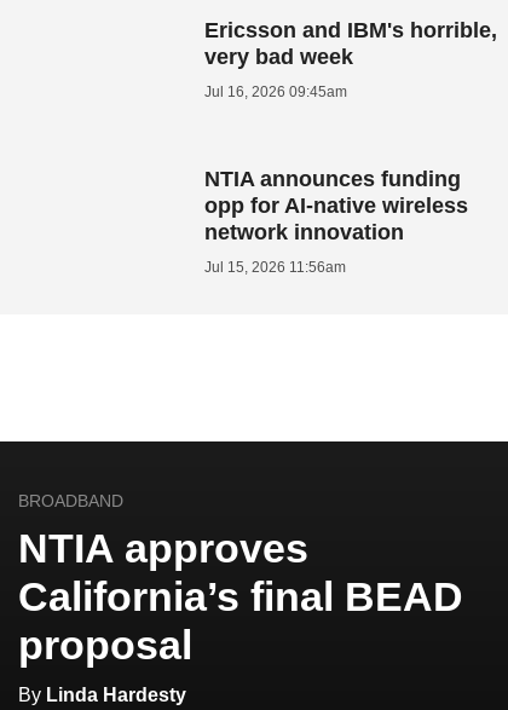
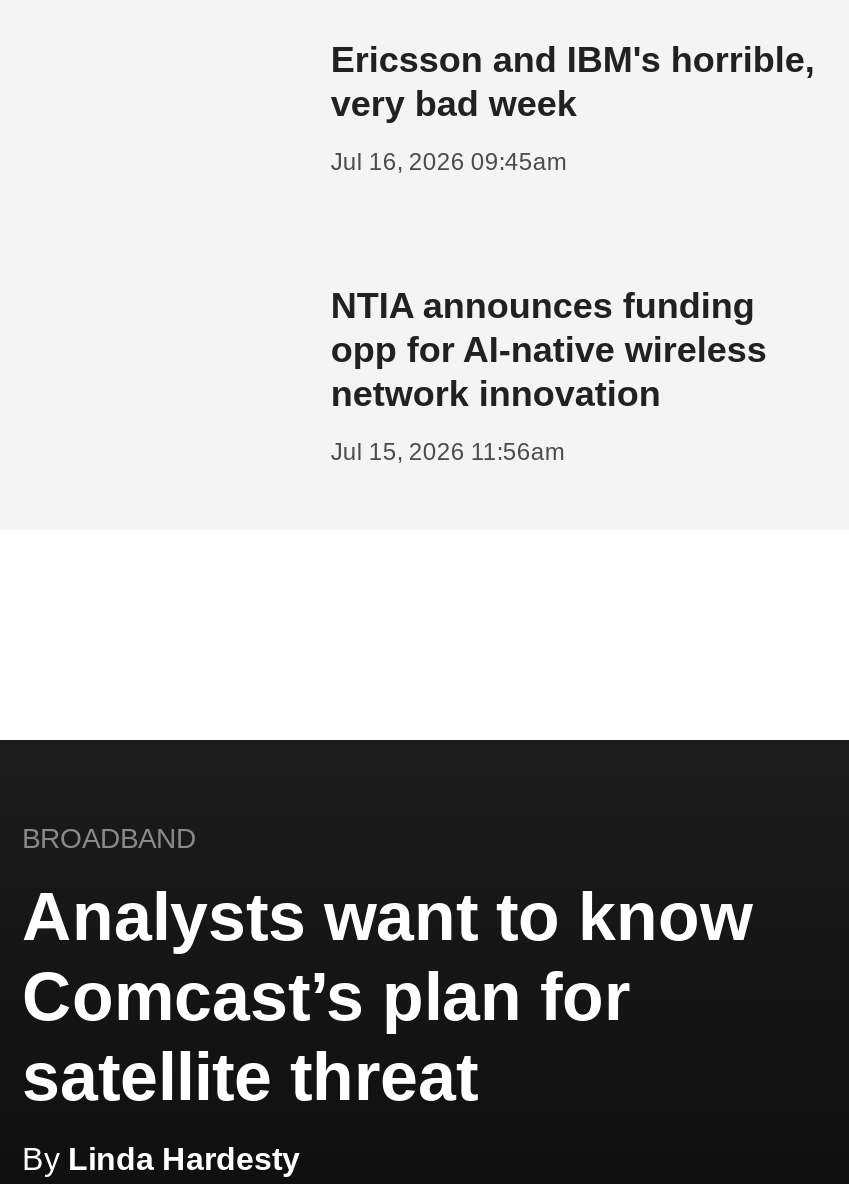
[18,525,463,667] NTIA approves | California’s final BEAD | proposal -> [22,877,752,1113] Analysts want to know | Comcast’s plan for | satellite threat

